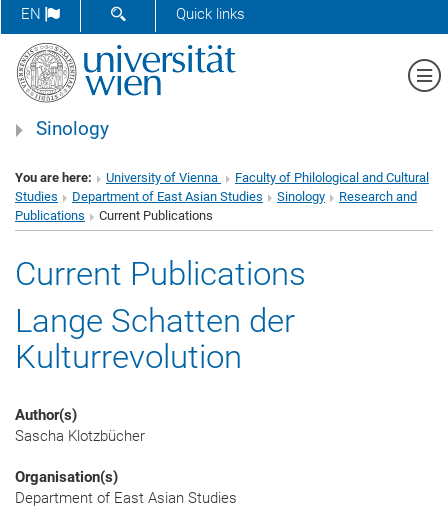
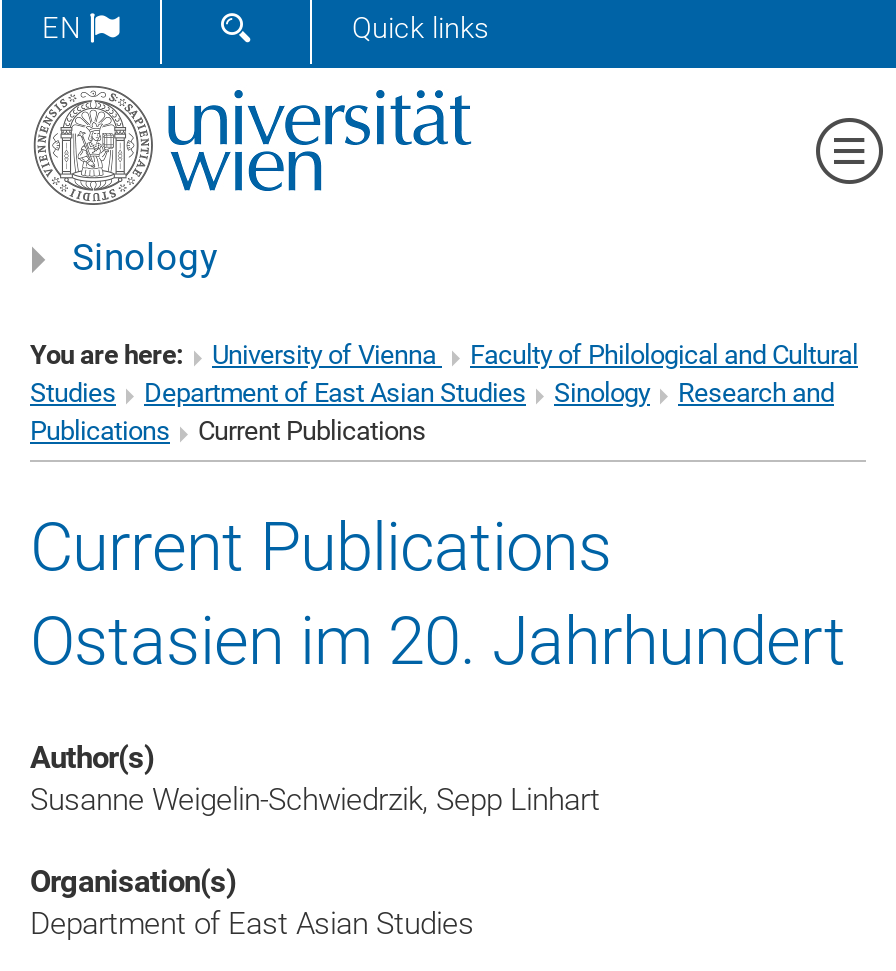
[15,301,295,376] Lange Schatten der | Kulturrevolution -> [30,602,846,680] Ostasien im 20. Jahrhundert
[15,427,145,445] Sascha Klotzbücher -> [30,782,600,818] Susanne Weigelin-Schwiedrzik, Sepp Linhart

